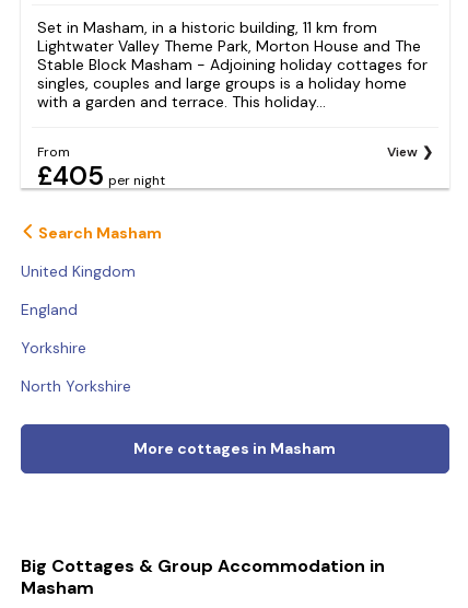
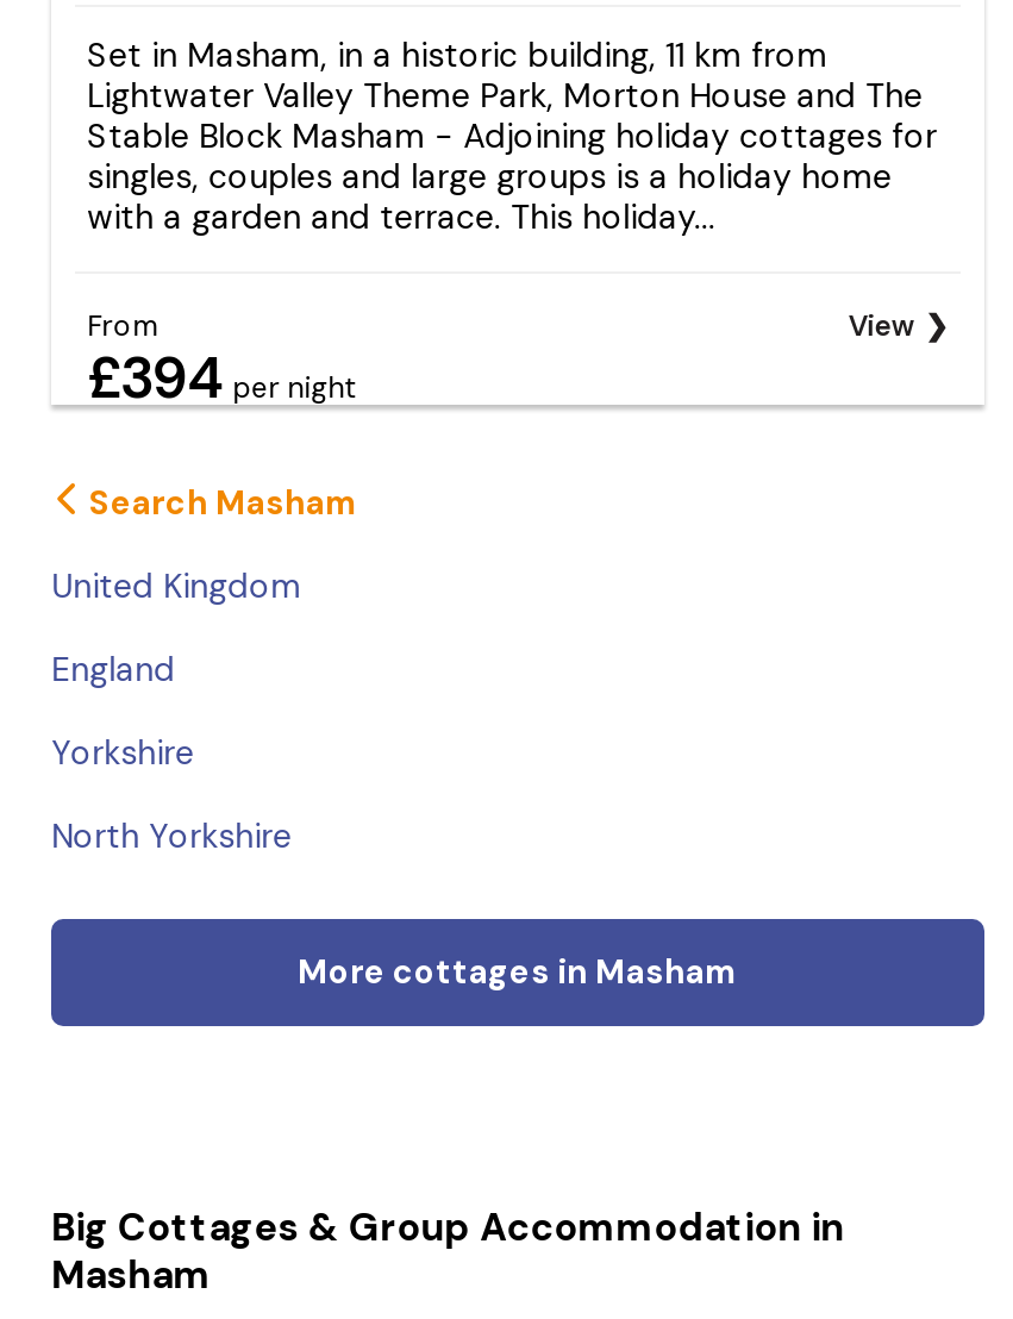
[37,158,165,192] £405 per night -> [87,340,356,413] £394 per night

